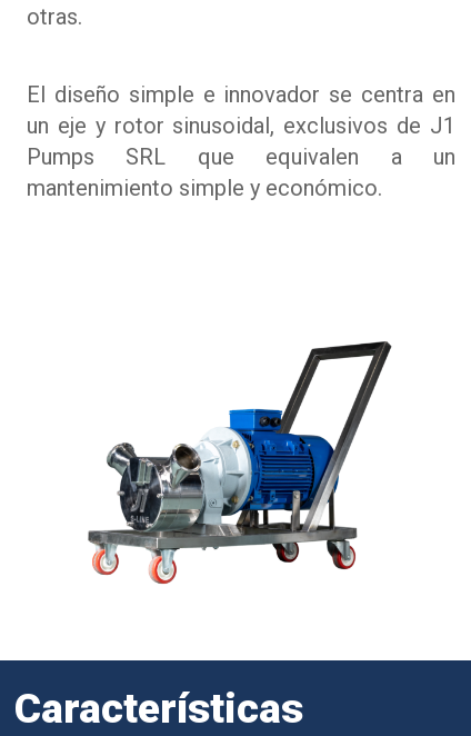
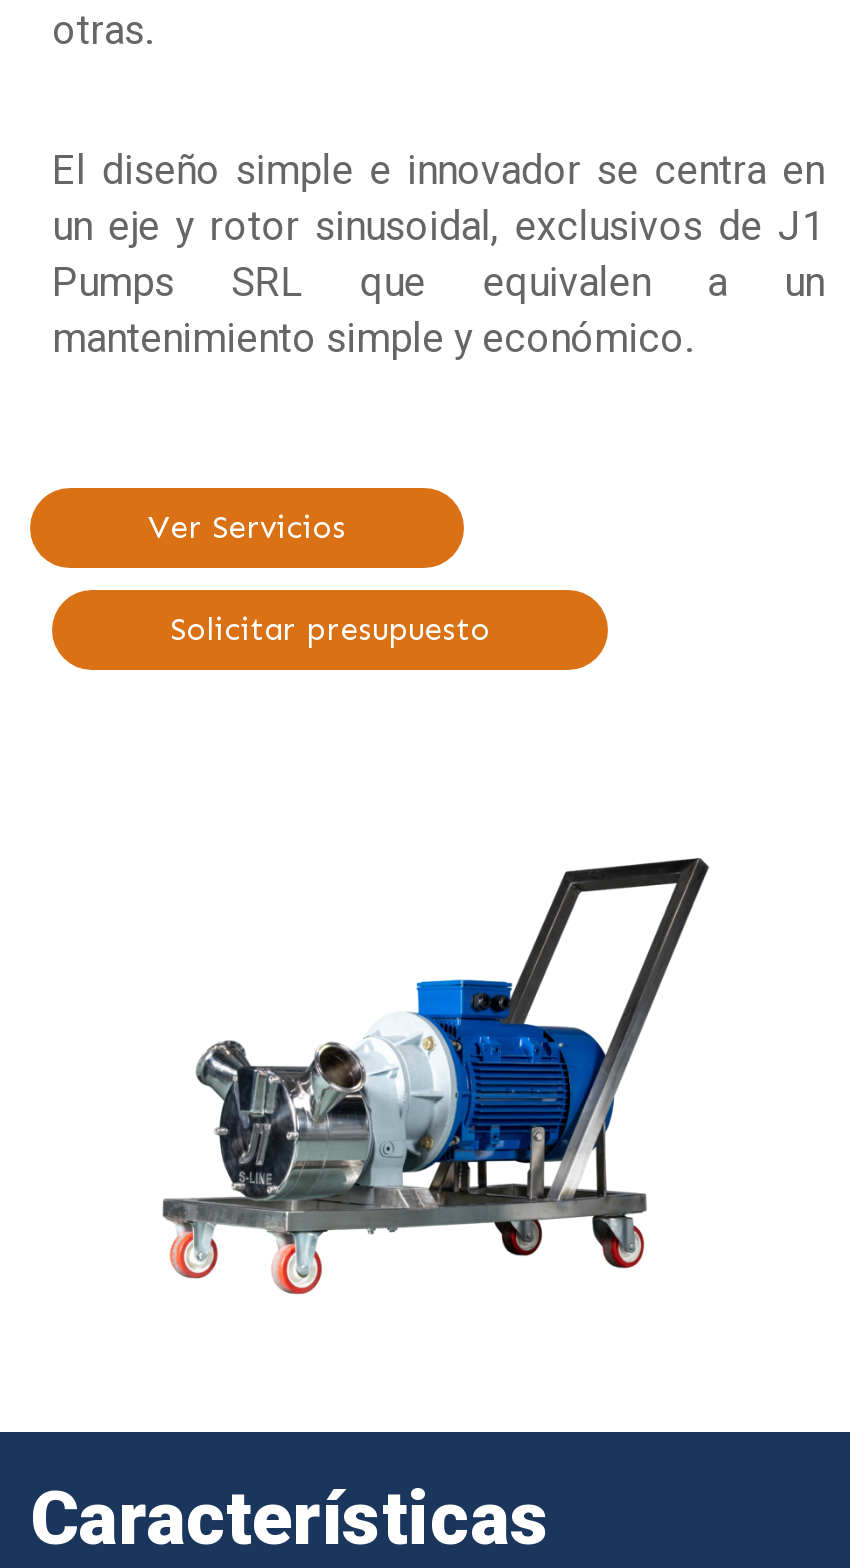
none -> [148,507,490,647] Ver Servicios | Solicitar presupuesto

